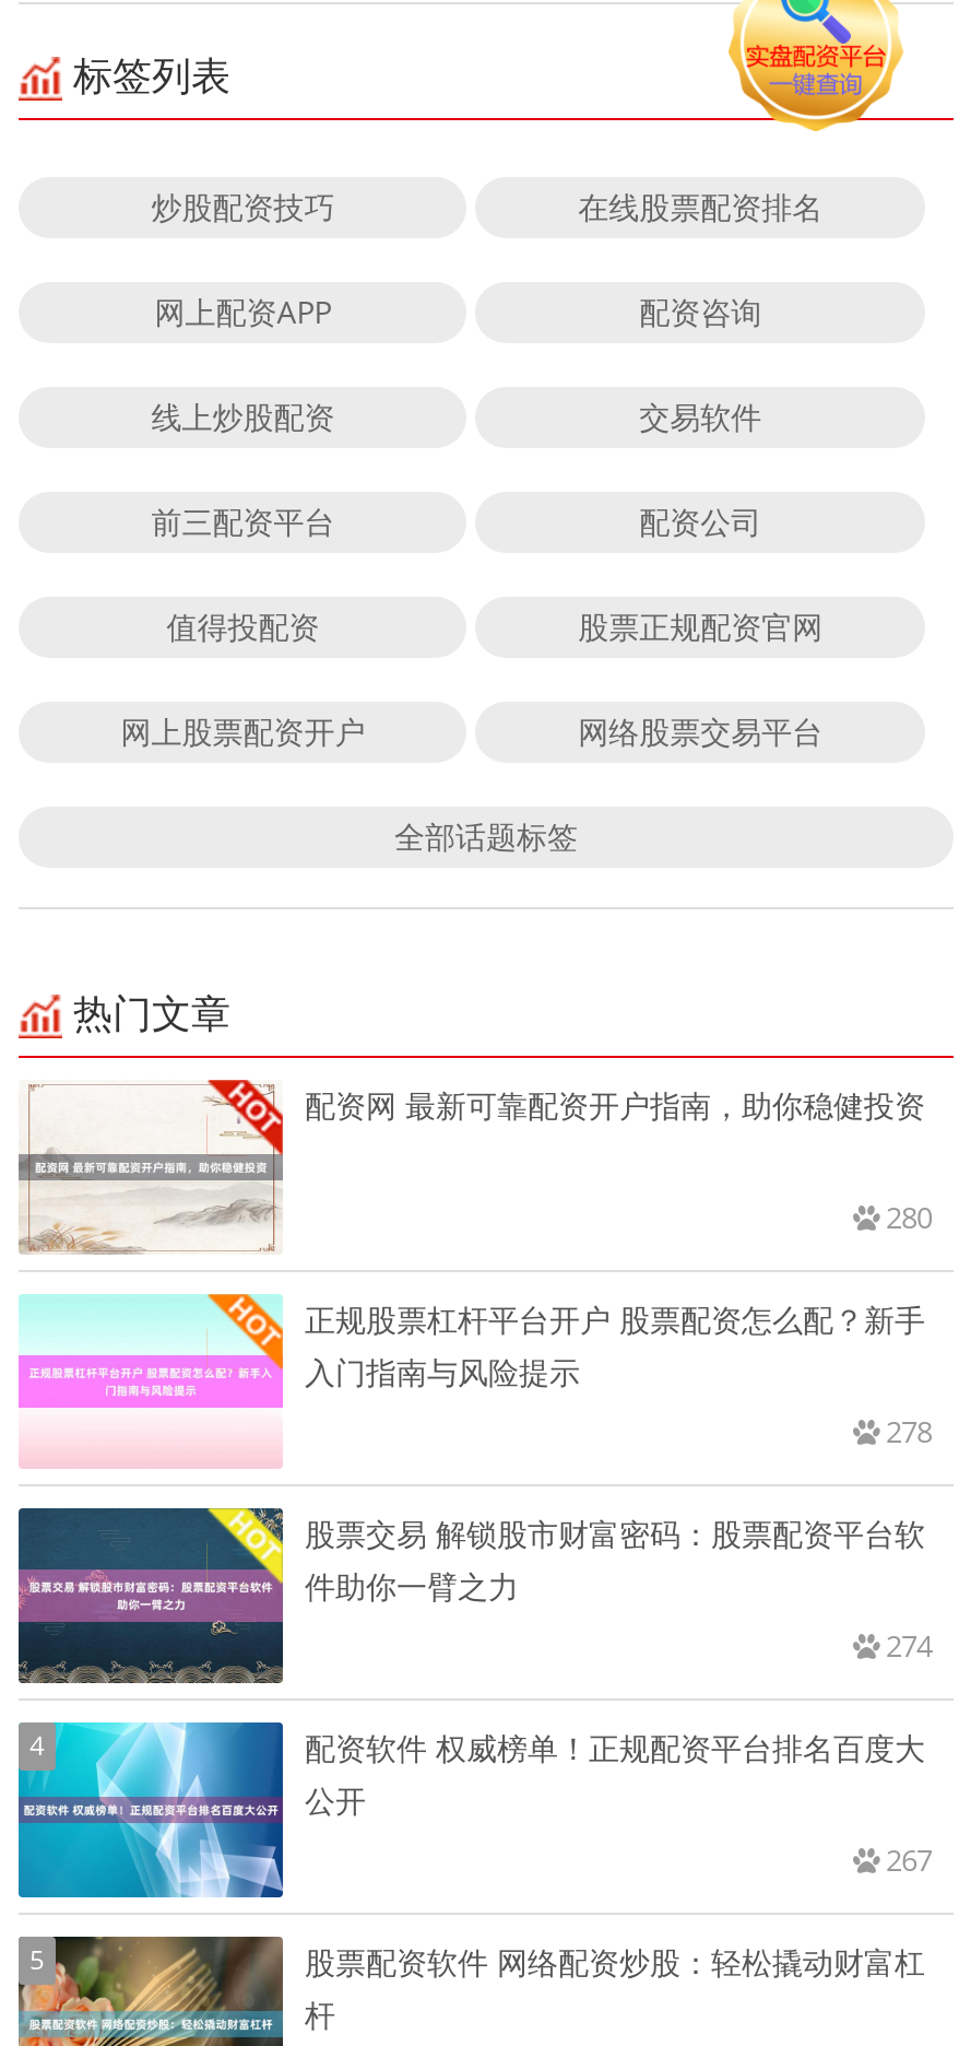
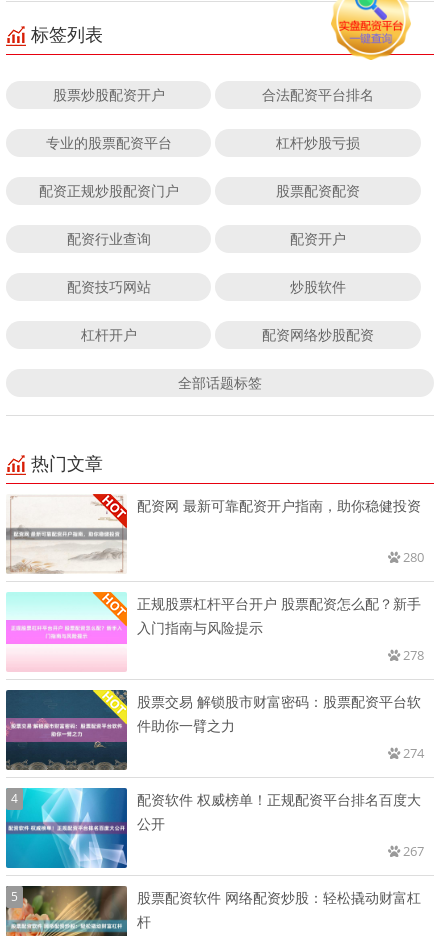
[151,186,823,227] 炒股配资技巧 | 在线股票配资排名 -> [53,85,374,104] 股票炒股配资开户 | 合法配资平台排名
[154,291,762,332] 网上配资APP | 配资咨询 -> [46,133,360,152] 专业的股票配资平台 | 杠杆炒股亏损
[151,396,762,437] 线上炒股配资 | 交易软件 -> [39,181,360,200] 配资正规炒股配资门户 | 股票配资配资
[151,501,762,542] 前三配资平台 | 配资公司 -> [67,229,346,248] 配资行业查询 | 配资开户
[166,605,823,647] 值得投配资 | 股票正规配资官网 -> [67,277,346,296] 配资技巧网站 | 炒股软件
[121,710,823,752] 网上股票配资开户 | 网络股票交易平台 -> [81,325,374,344] 杠杆开户 | 配资网络炒股配资

